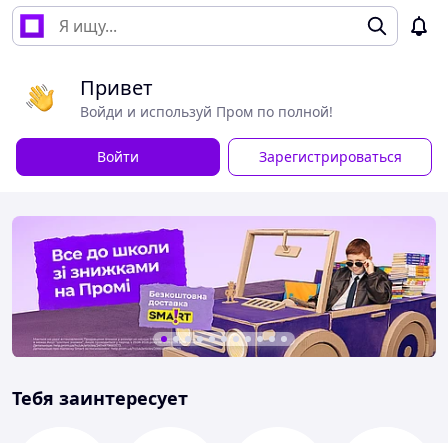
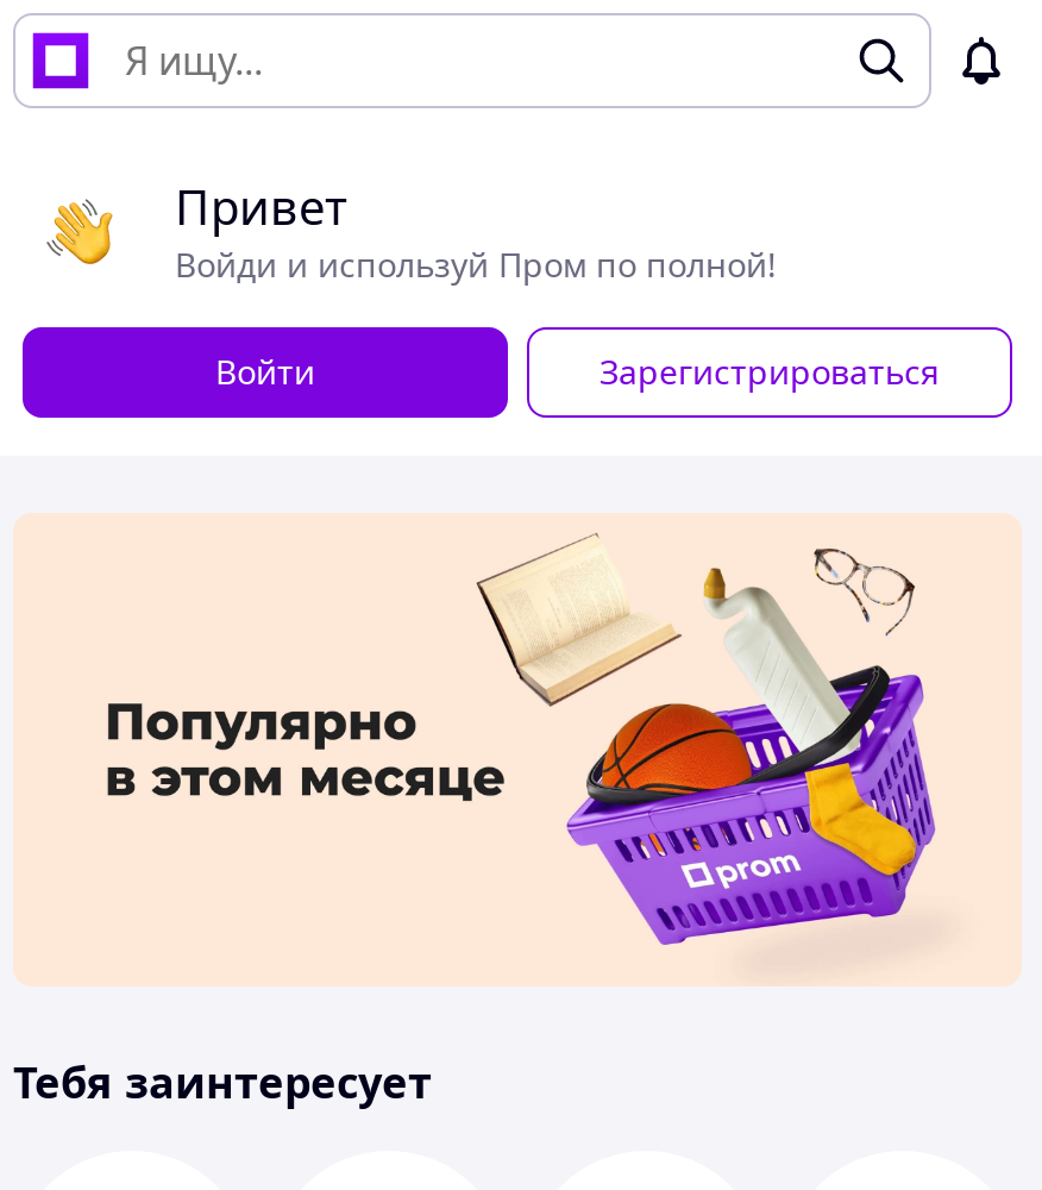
[11,216,437,358] [image] -> [15,515,1019,984] [image]

